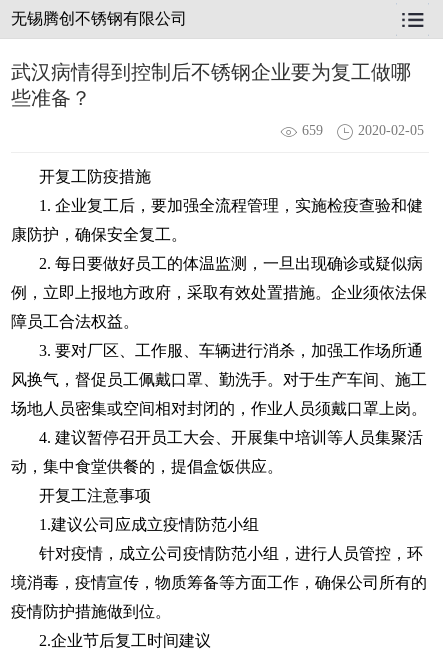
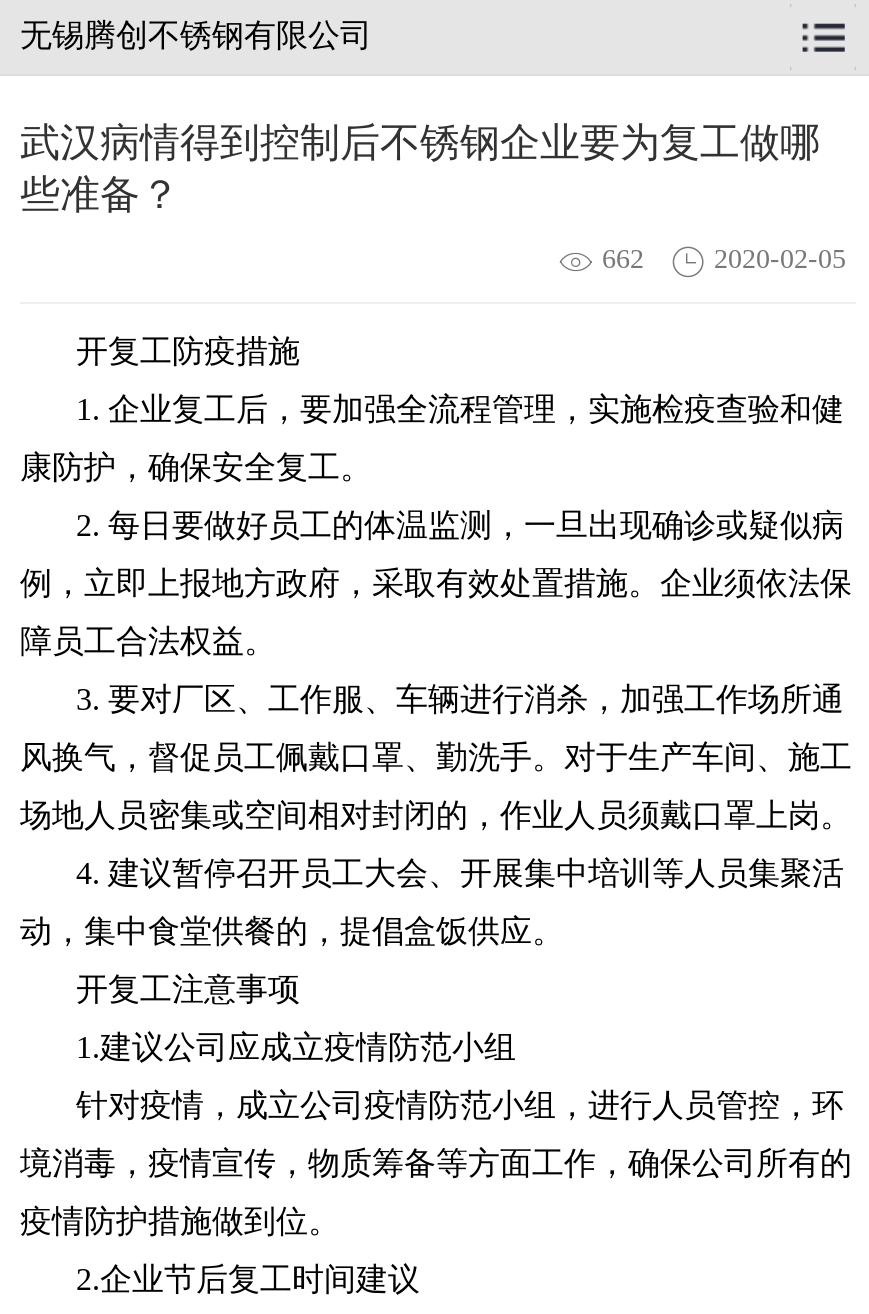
[302,123,323,138] 659 -> [602,244,644,274] 662

